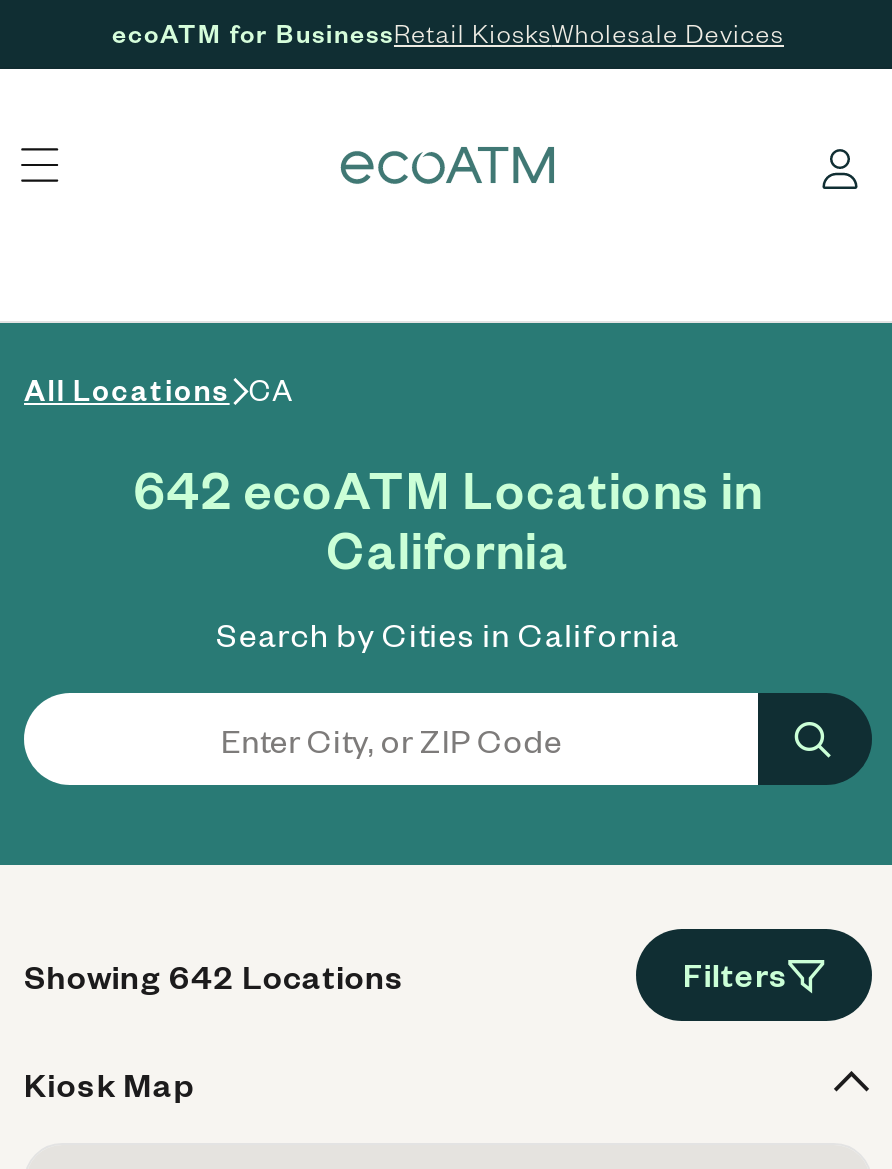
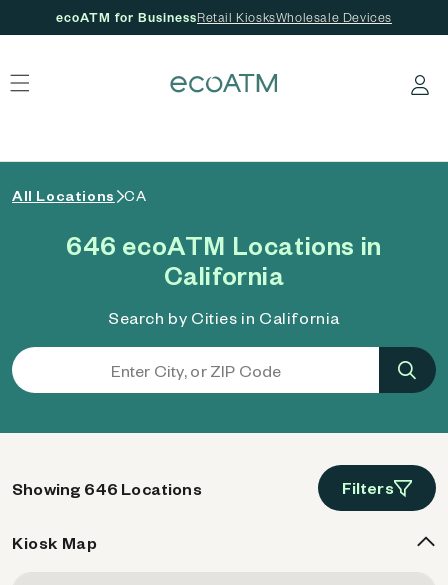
[133,455,763,521] 642 ecoATM Locations in -> [66,228,382,261] 646 ecoATM Locations in
[24,954,404,996] Showing 642 Locations -> [12,477,202,498] Showing 646 Locations

